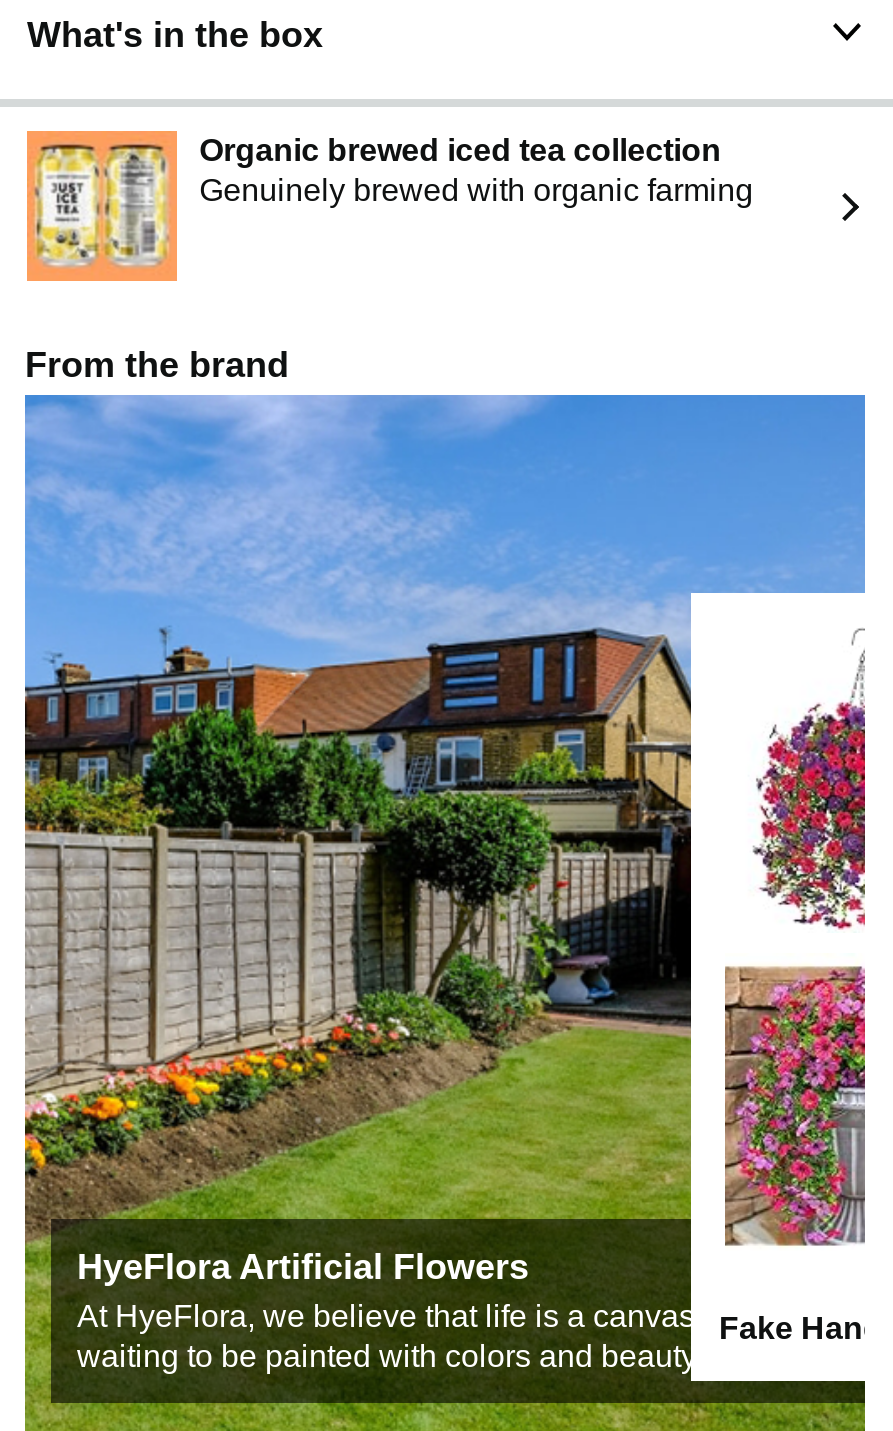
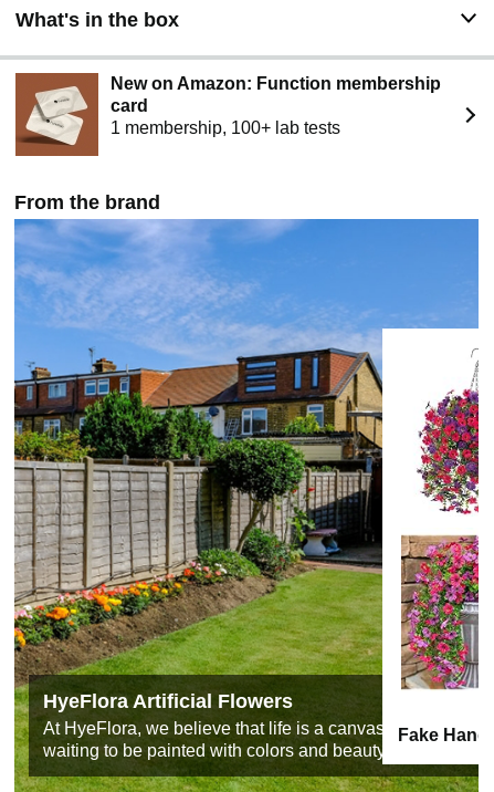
[25,129,753,283] [image] | Organic brewed iced tea collection | Genuinely brewed with organic farming -> [14,72,441,157] [image] | New on Amazon: Function membership | card | 1 membership, 100+ lab tests

